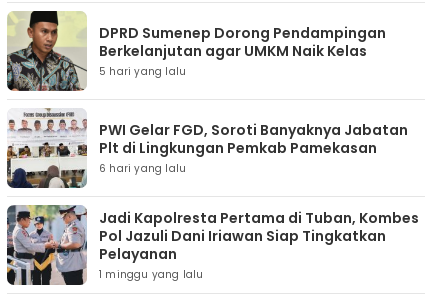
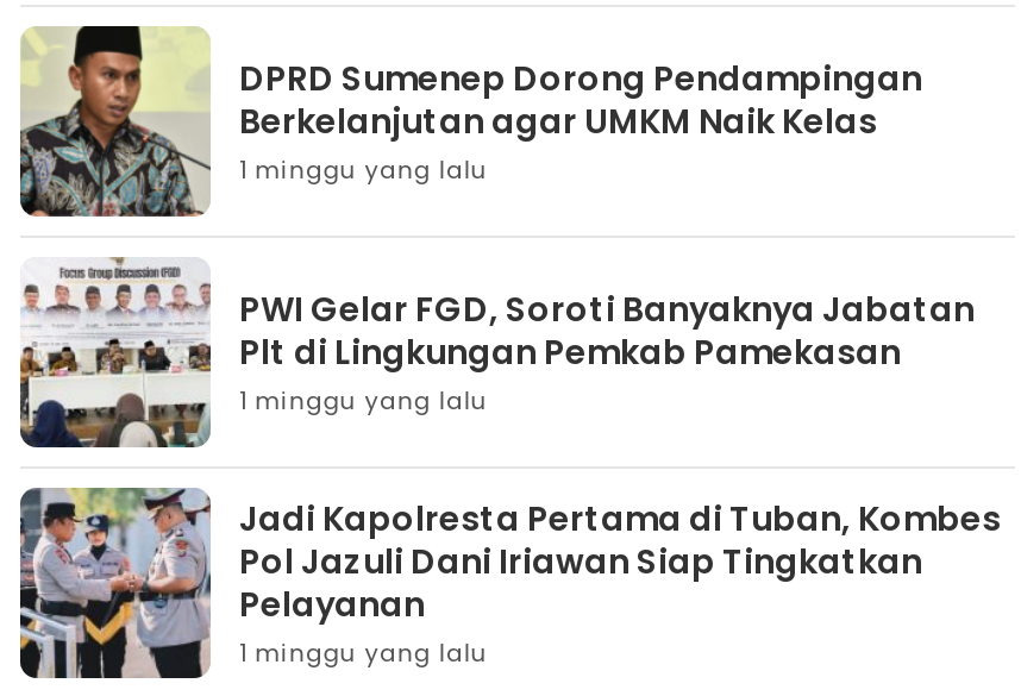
[99,64,186,79] 5 hari yang lalu -> [239,152,488,188] 1 minggu yang lalu
[99,161,186,176] 6 hari yang lalu -> [239,383,488,419] 1 minggu yang lalu

